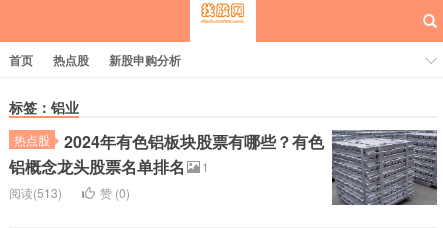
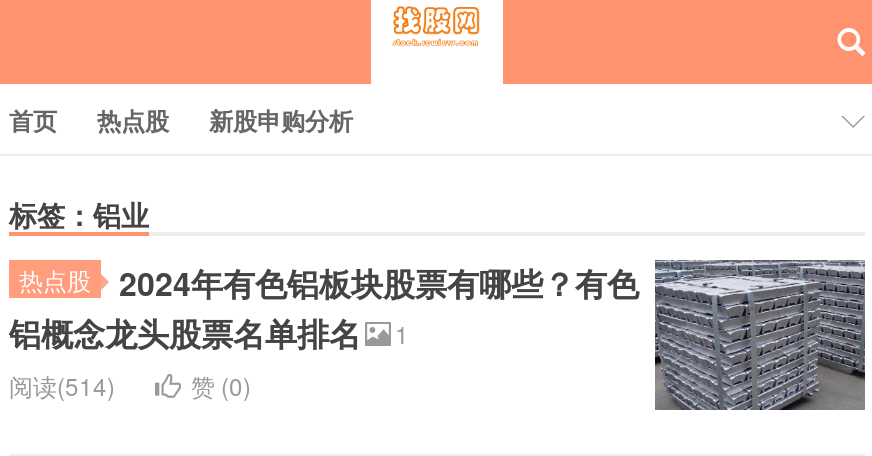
[9,184,62,201] 阅读(513) -> [9,368,115,402] 阅读(514)

